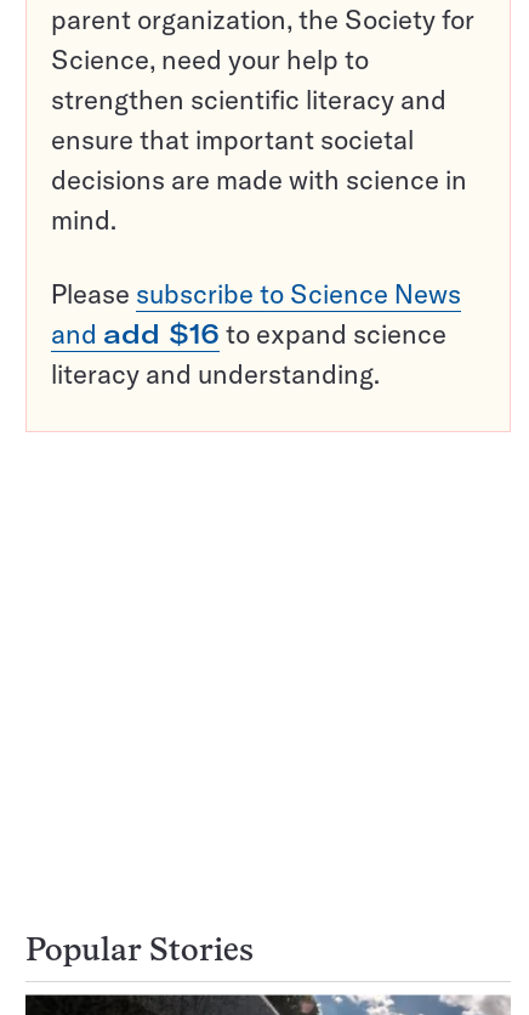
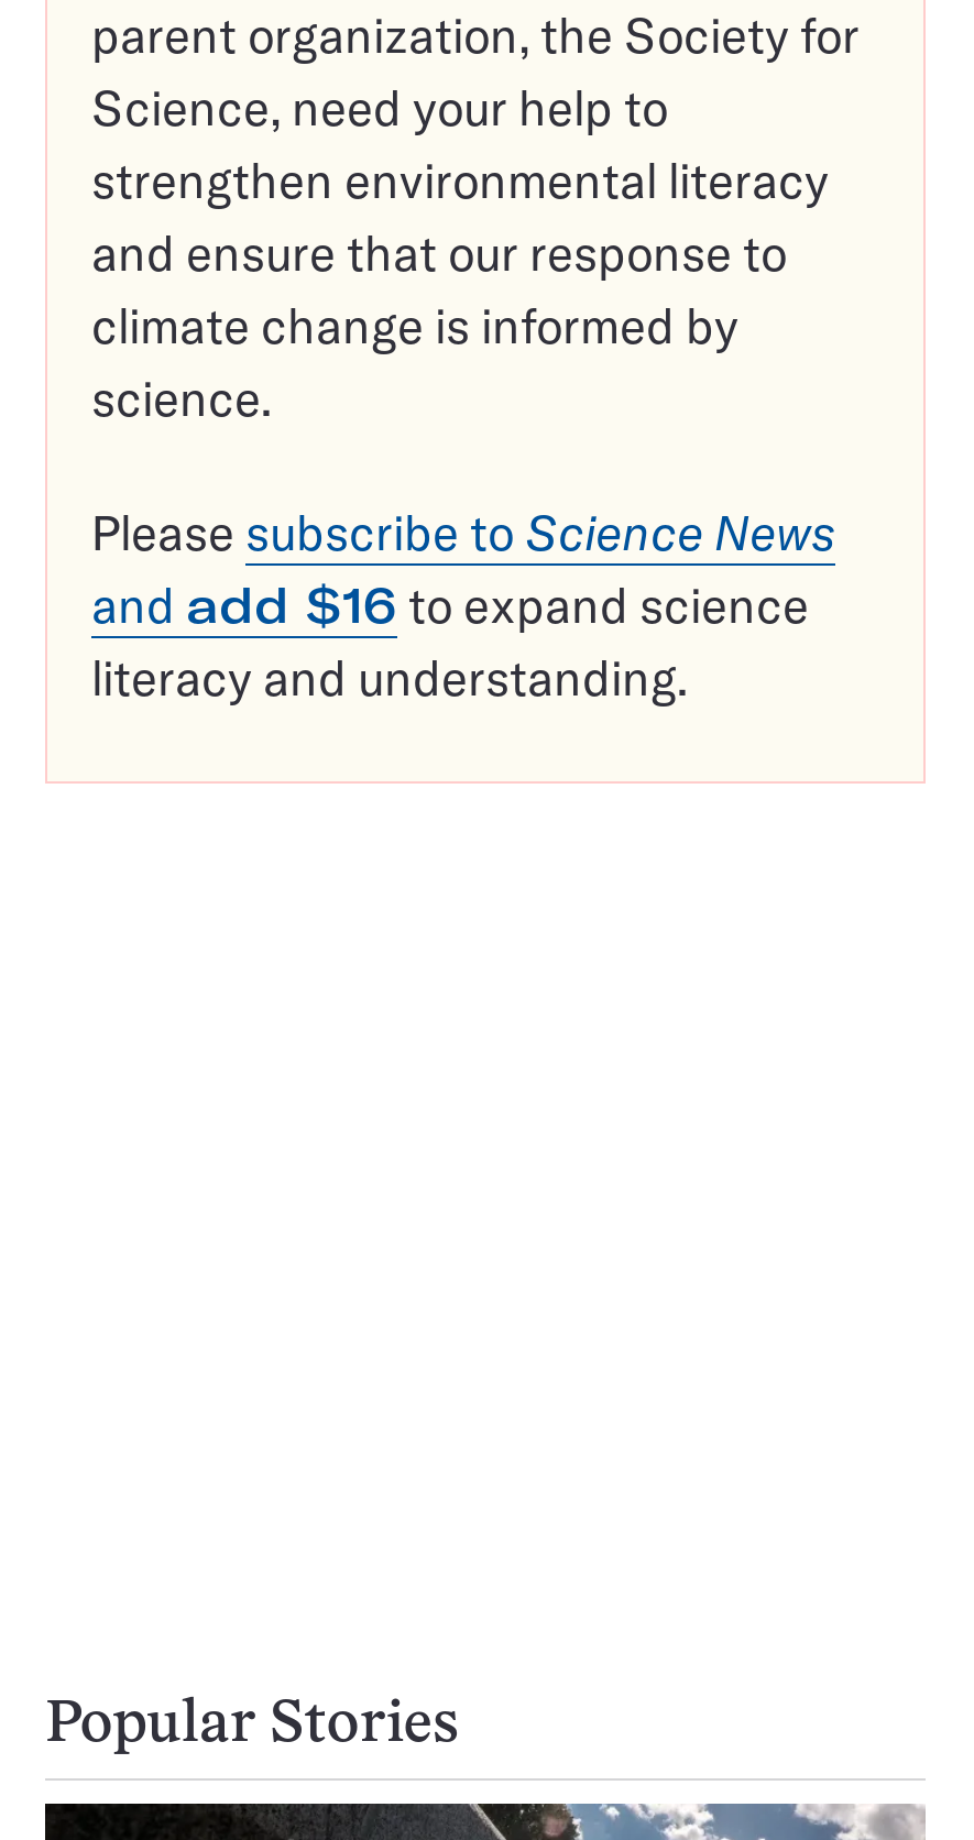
[51,83,467,237] strengthen scientific literacy and | ensure that important societal | decisions are made with science in | mind. -> [91,150,829,430] strengthen environmental literacy | and ensure that our response to | climate change is informed by | science.

